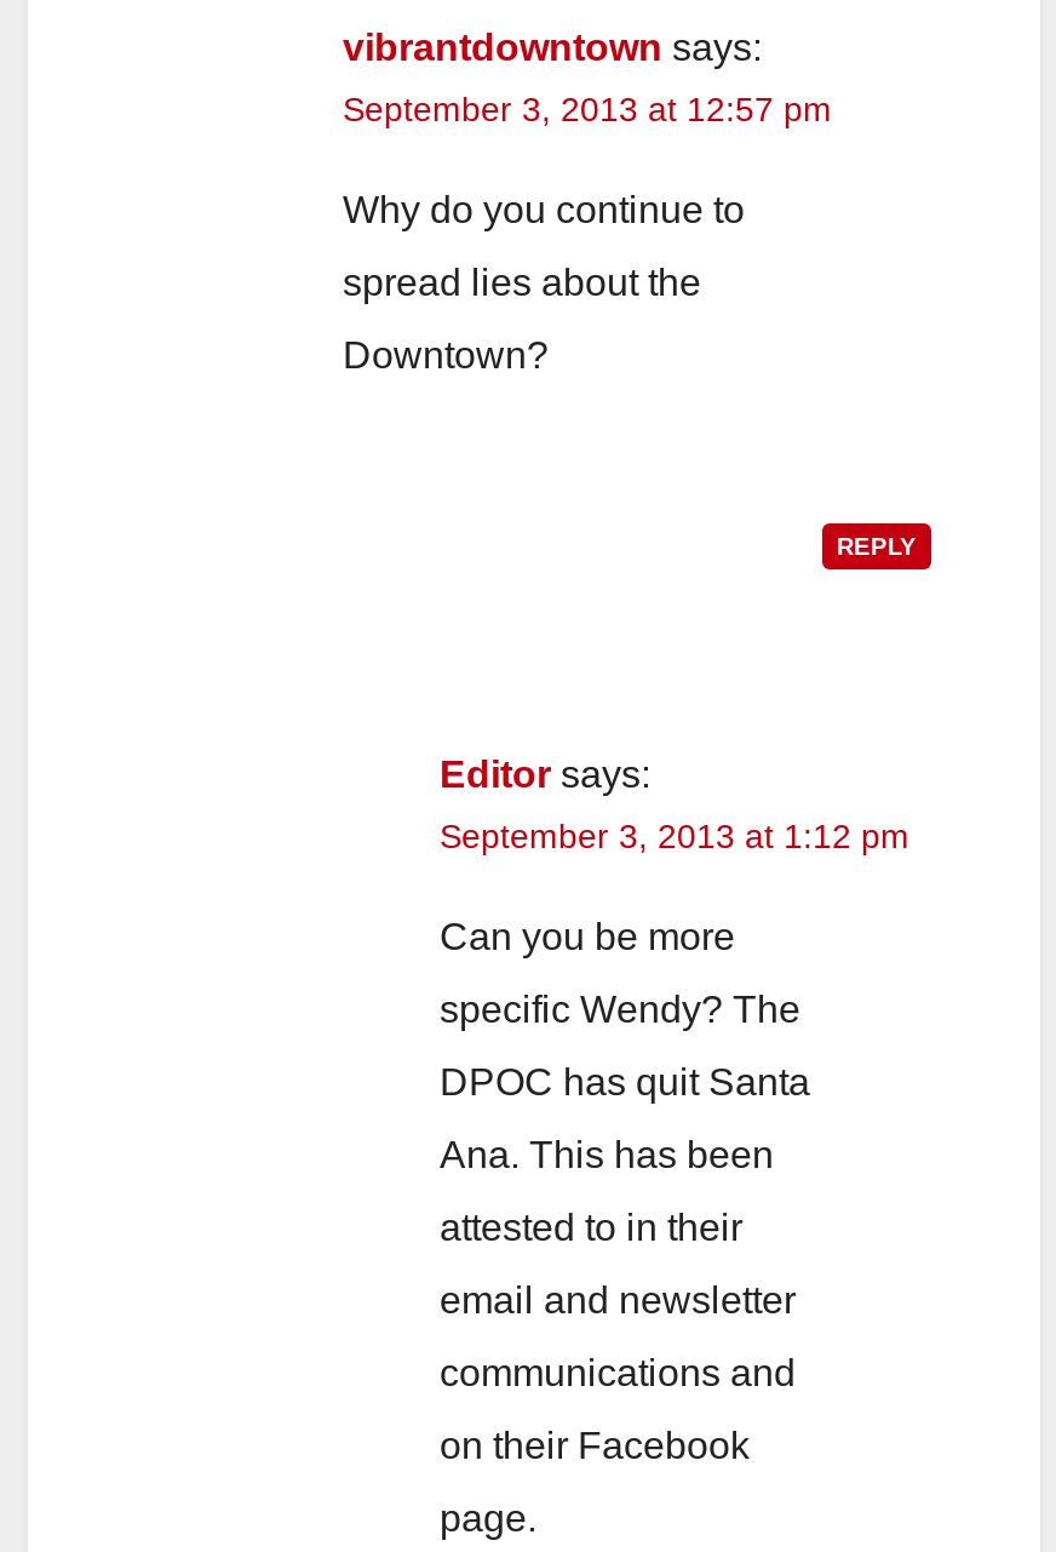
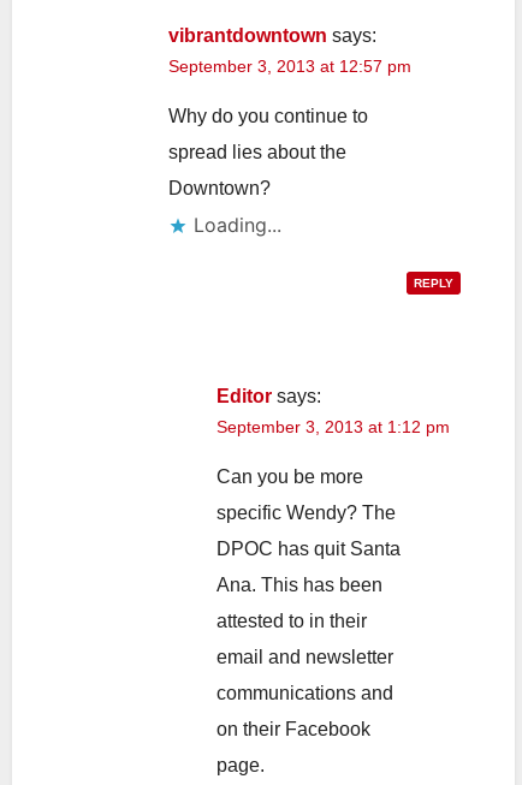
none -> [194,212,281,236] Loading...

